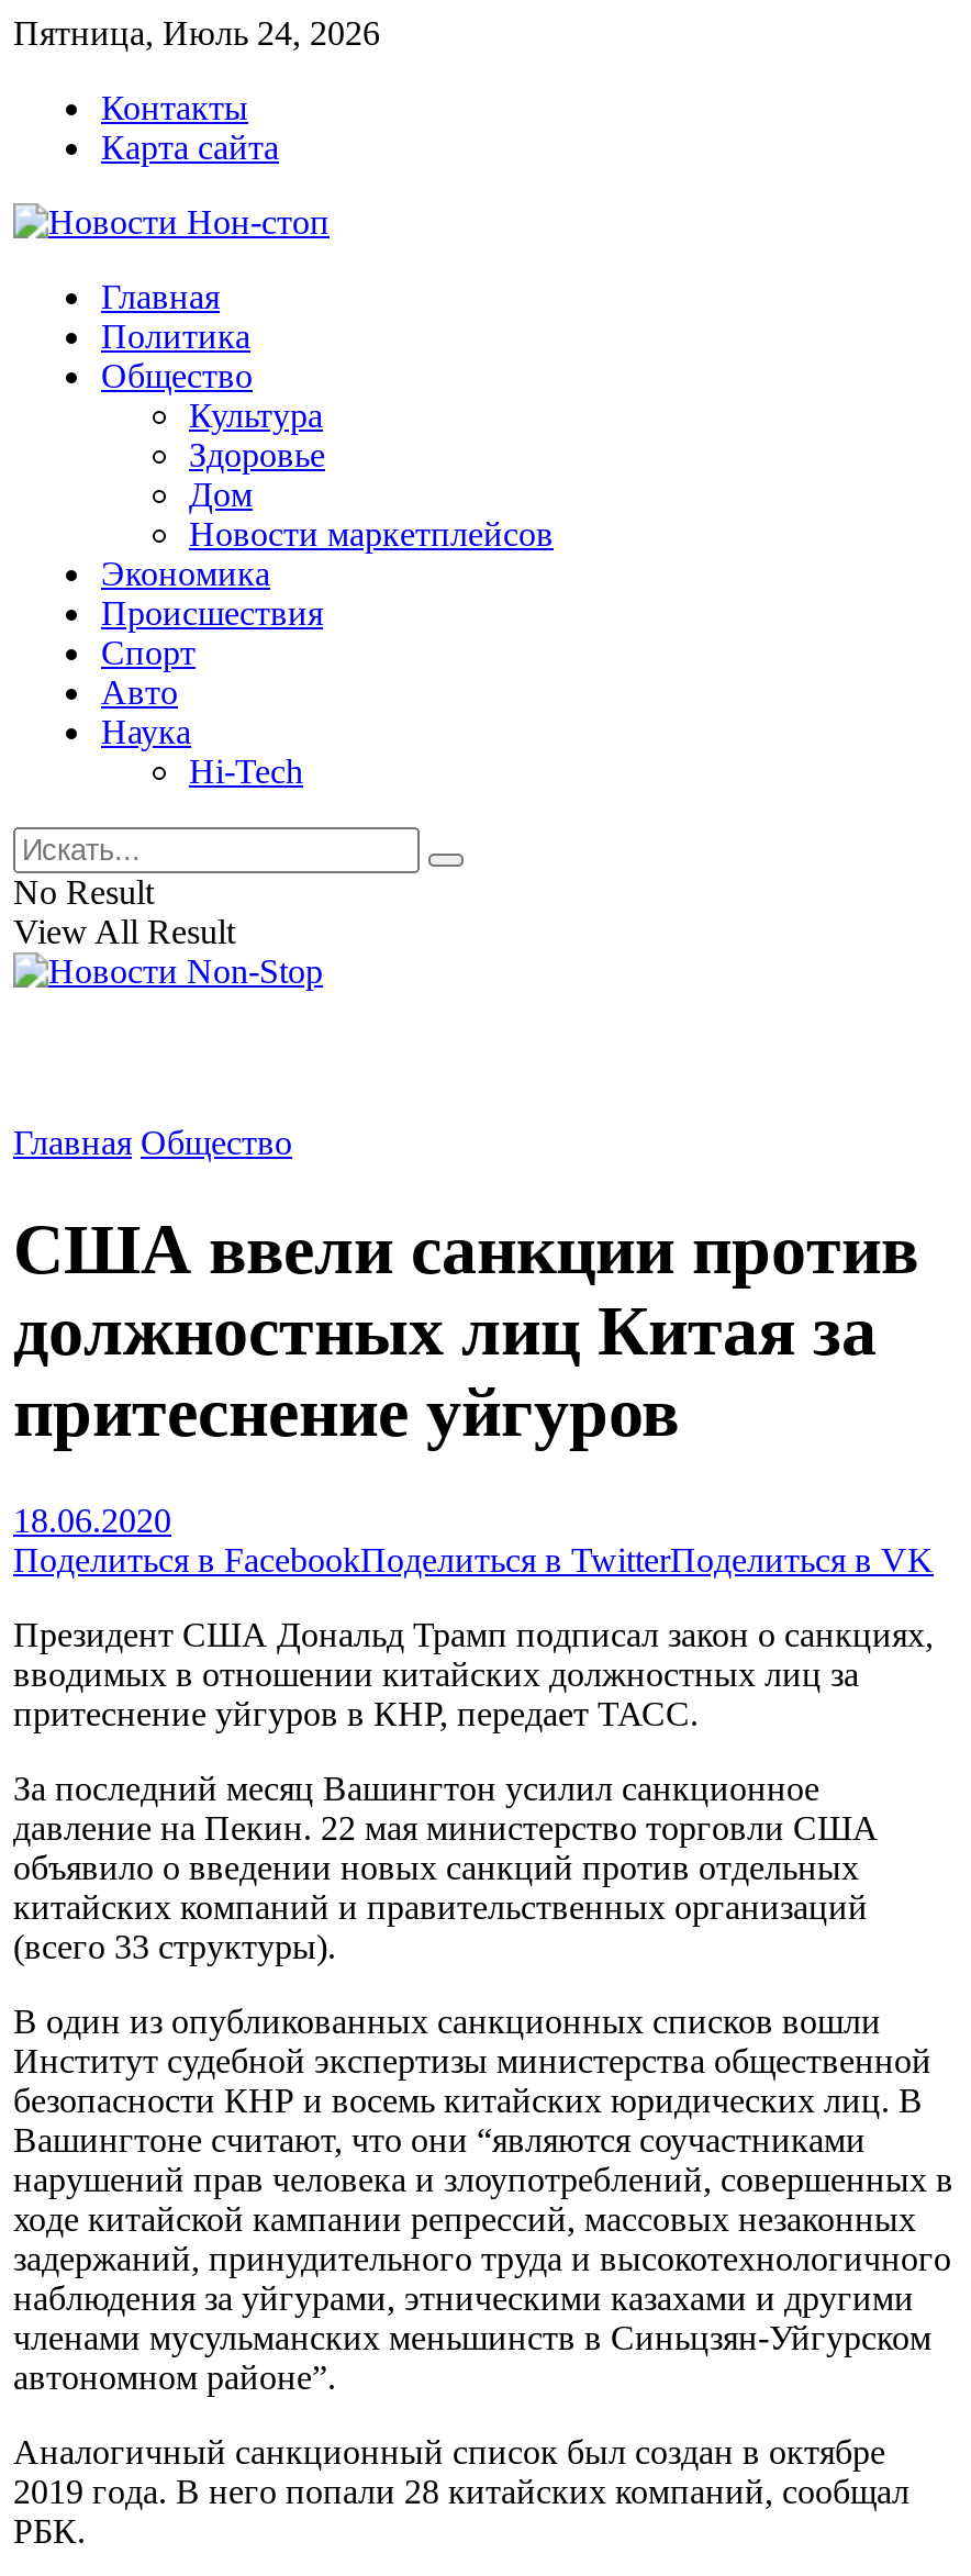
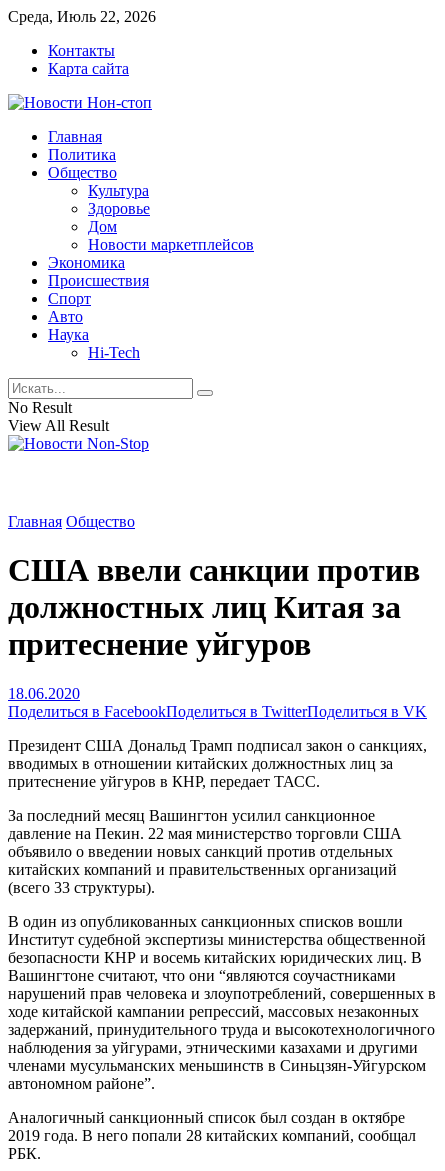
[13,14,380,52] Пятница, Июль 24, 2026 -> [8,8,156,25] Среда, Июль 22, 2026

